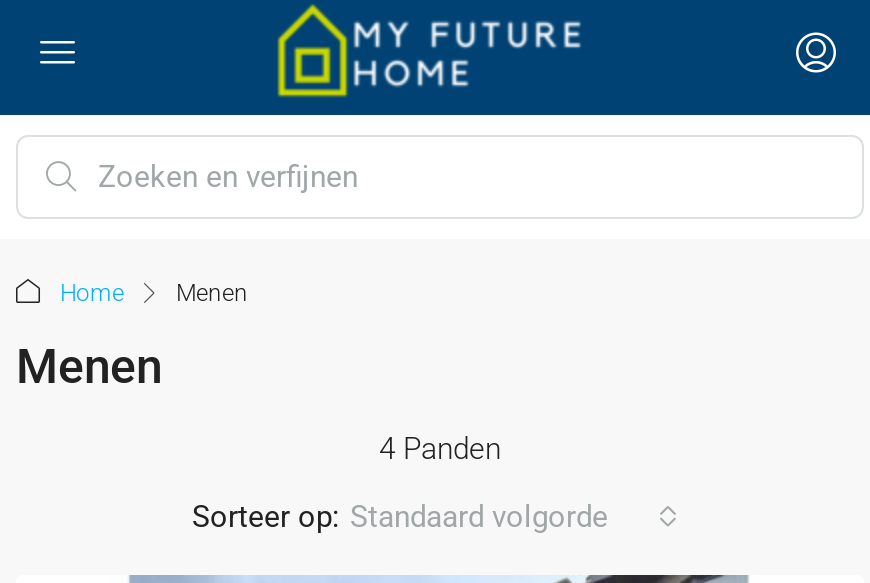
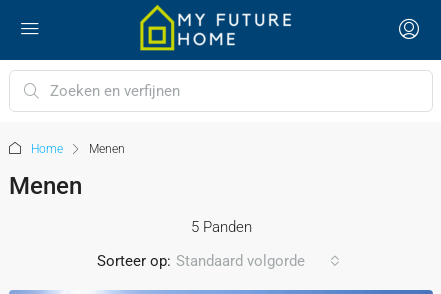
[379,431,501,467] 4 Panden -> [190,218,251,236] 5 Panden

